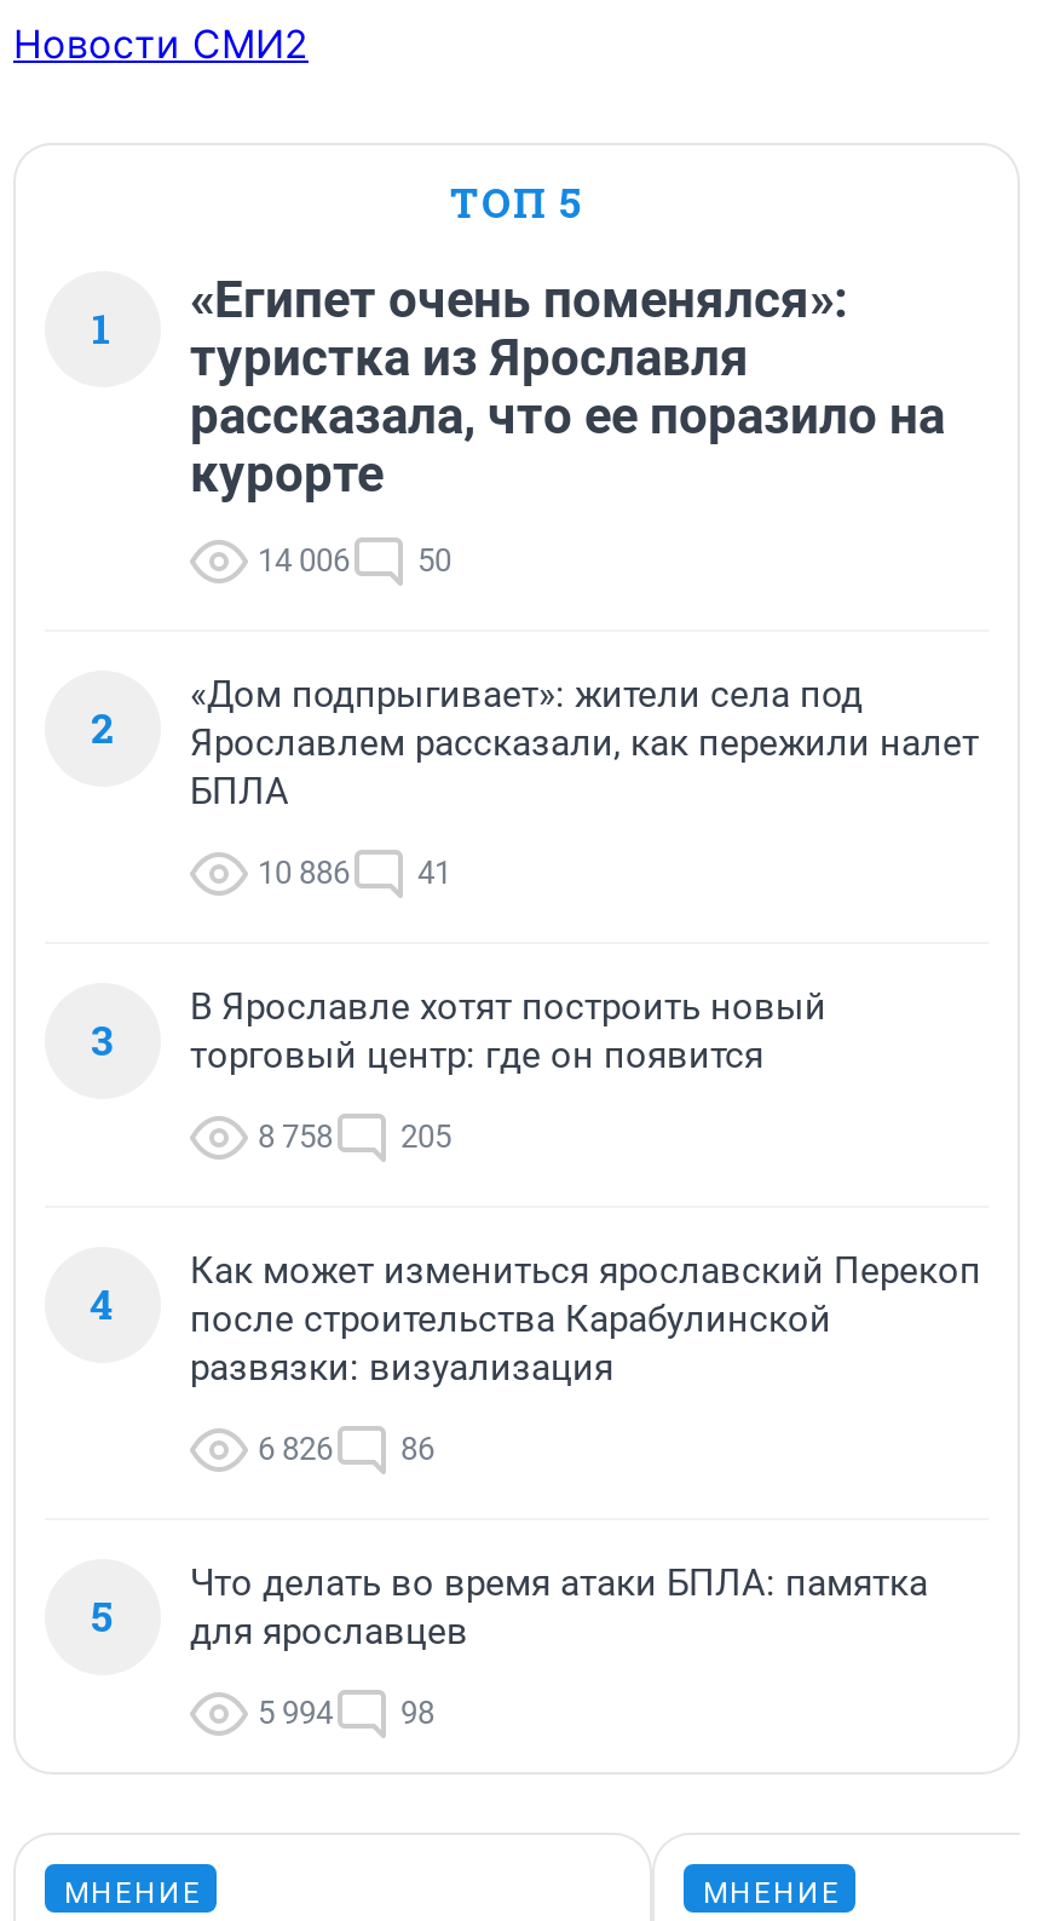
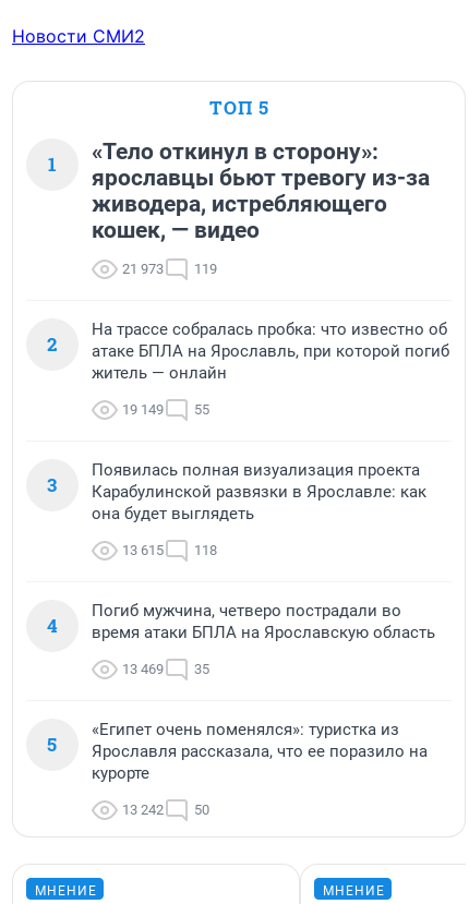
[190,272,945,504] «Египет очень поменялся»: | туристка из Ярославля | рассказала, что ее поразило на | курорте -> [92,139,430,243] «Тело откинул в сторону»: | ярославцы бьют тревогу из-за | живодера, истребляющего | кошек, — видео
[258,543,451,579] 14 006 | 50 -> [122,261,217,277] 21 973 | 119
[190,673,979,814] «Дом подпрыгивает»: жители села под | Ярославлем рассказали, как пережили налет | БПЛА -> [92,320,449,383] На трассе собралась пробка: что известно об | атаке БПЛА на Ярославль, при которой погиб | житель — онлайн
[258,855,451,891] 10 886 | 41 -> [122,402,209,418] 19 149 | 55
[190,986,826,1078] В Ярославле хотят построить новый | торговый центр: где он появится -> [92,460,426,524] Появилась полная визуализация проекта | Карабулинской развязки в Ярославле: как | она будет выглядеть
[258,1119,451,1155] 8 758 | 205 -> [122,542,217,559] 13 615 | 118
[190,1250,981,1390] Как может измениться ярославский Перекоп | после строительства Карабулинской | развязки: визуализация -> [92,601,435,643] Погиб мужчина, четверо пострадали во | время атаки БПЛА на Ярославскую область
[258,1431,434,1468] 6 826 | 86 -> [122,661,209,677] 13 469 | 35
[190,1562,928,1654] Что делать во время атаки БПЛА: памятка | для ярославцев -> [92,720,428,783] «Египет очень поменялся»: туристка из | Ярославля рассказала, что ее поразило на | курорте
[258,1695,434,1731] 5 994 | 98 -> [122,802,209,818] 13 242 | 50

